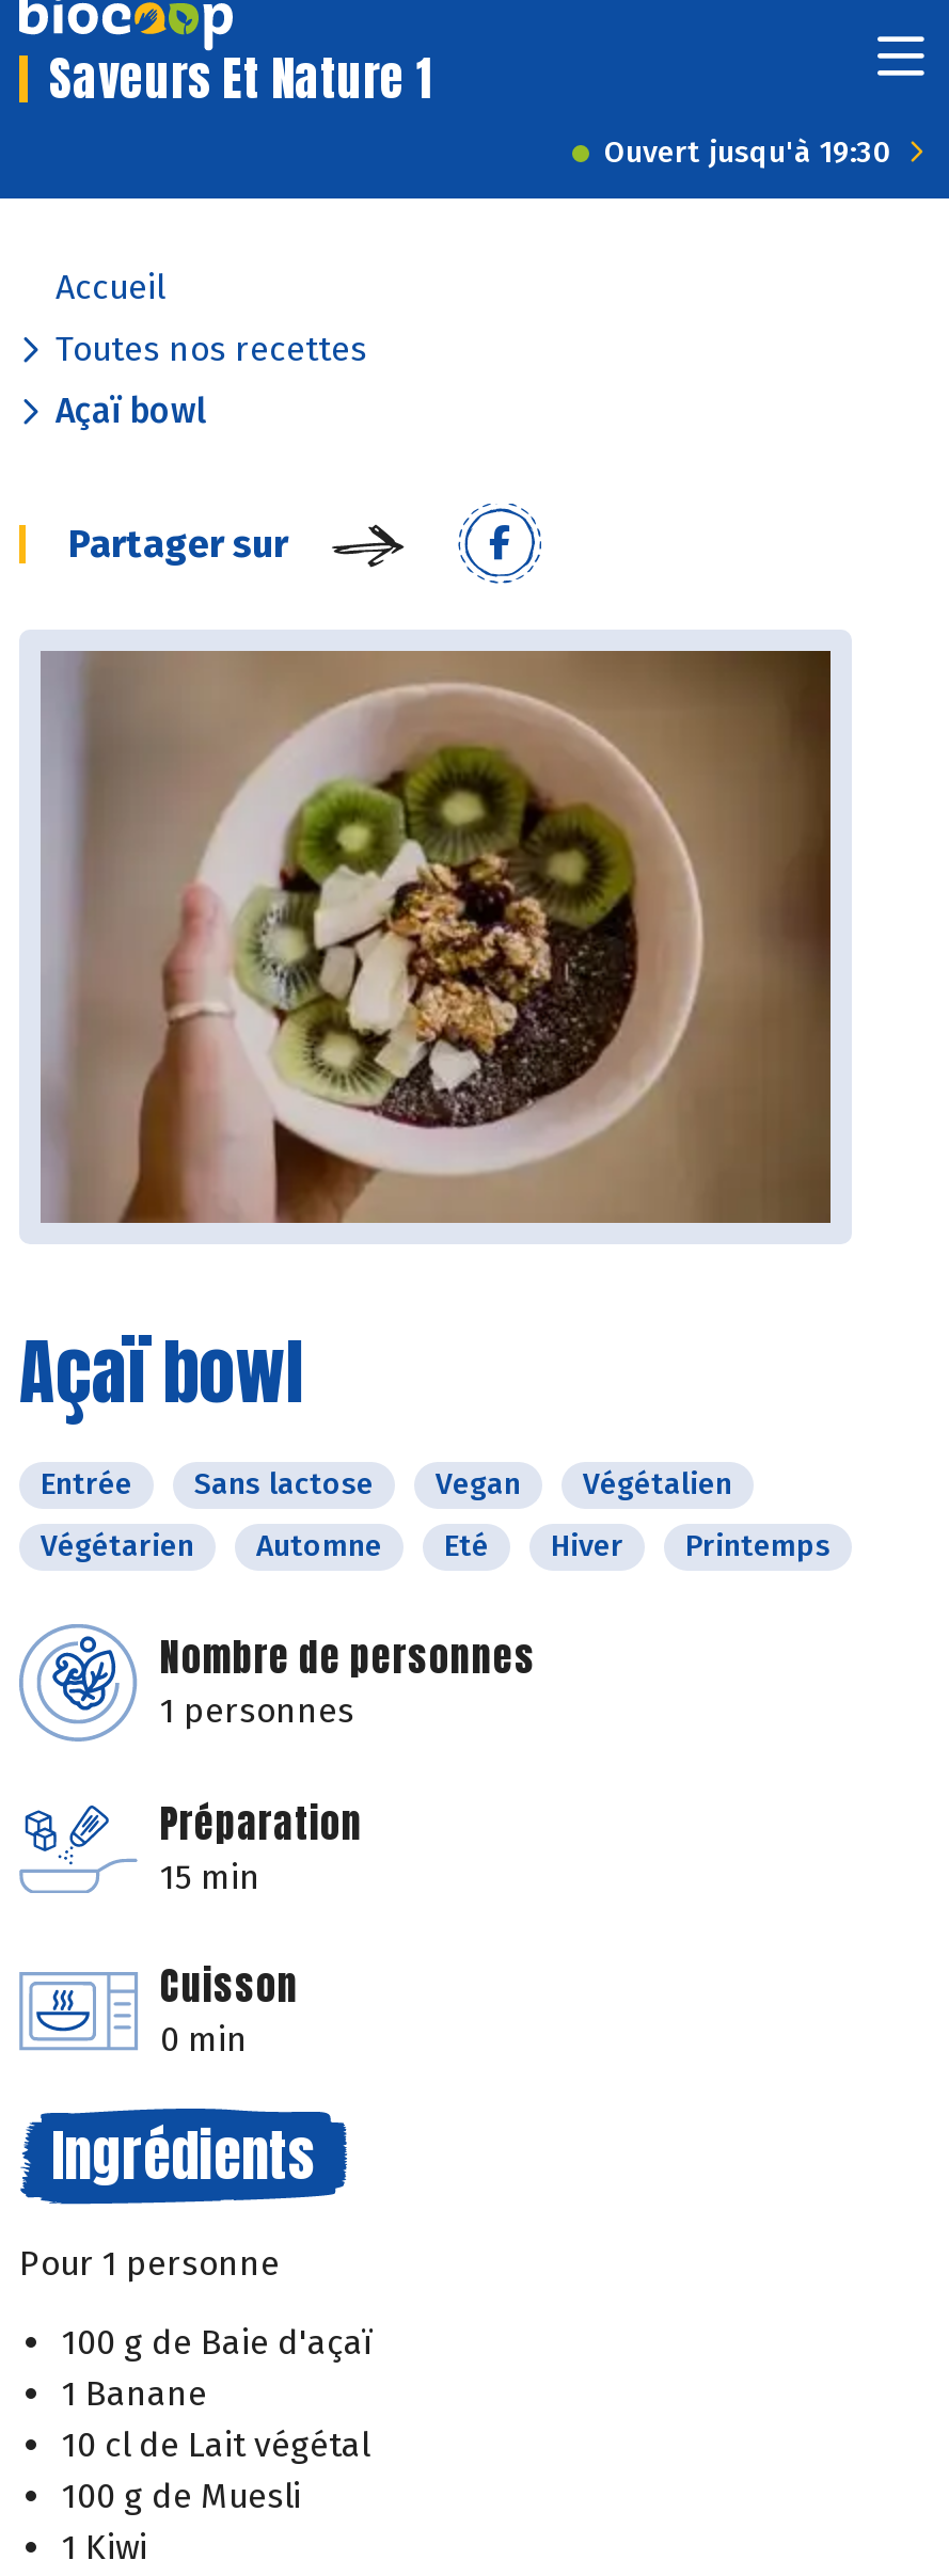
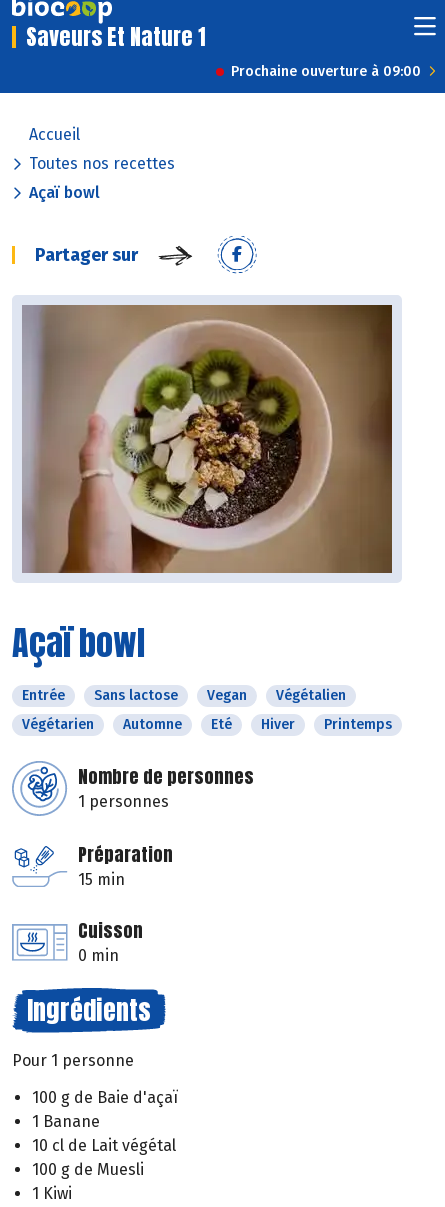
[604,134,892,171] Ouvert jusqu'à 19:30 -> [231,63,421,80] Prochaine ouverture à 09:00

